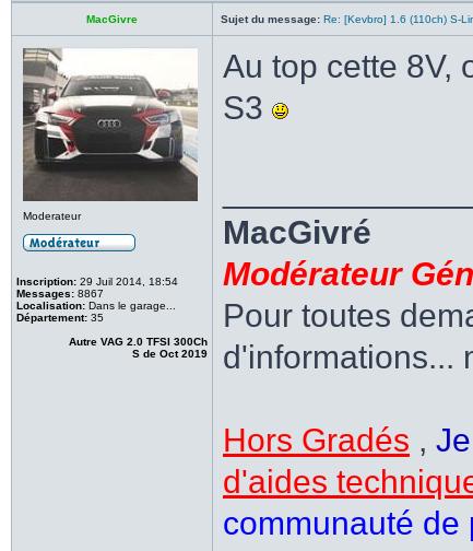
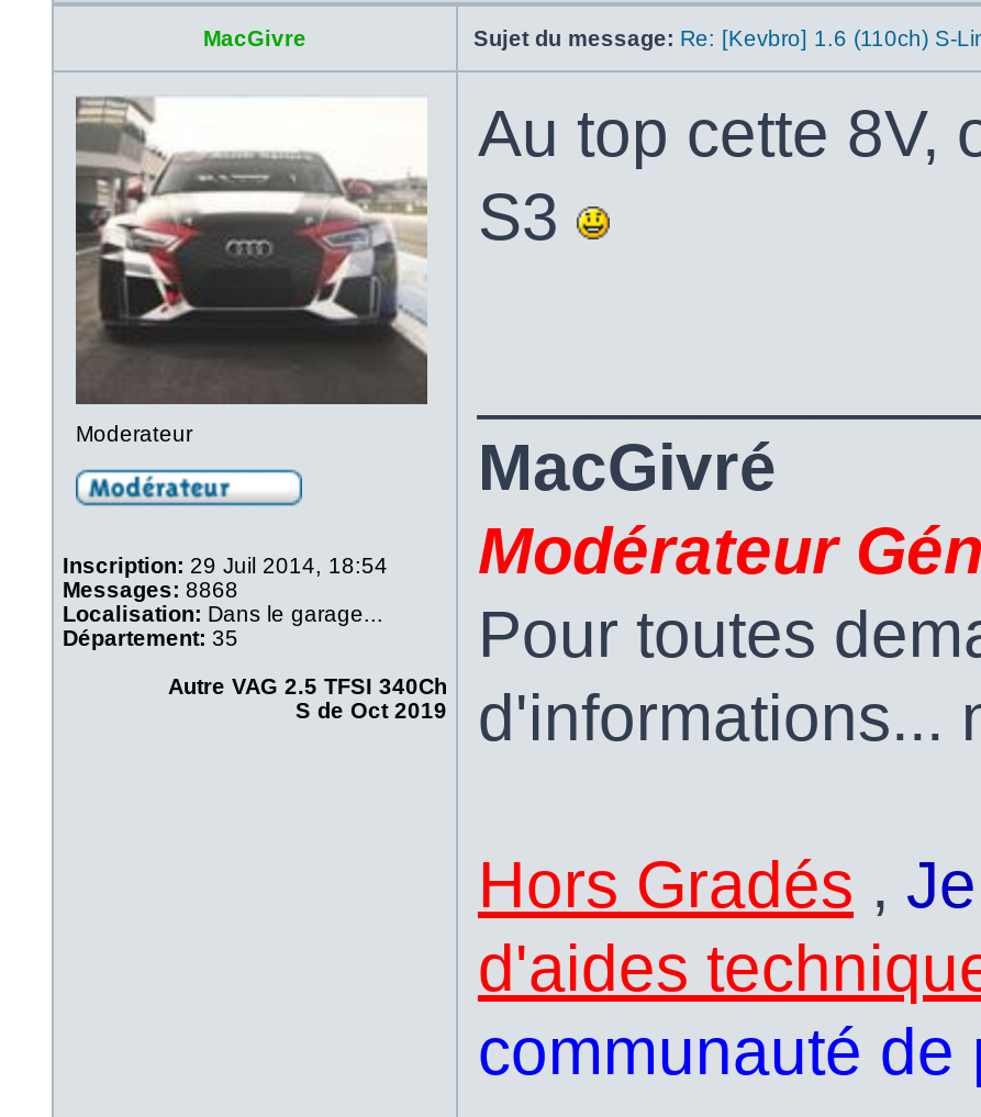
[16,288,104,300] Messages: 8867 -> [63,578,238,602] Messages: 8868
[69,336,208,348] Autre VAG 2.0 TFSI 300Ch -> [168,674,447,699] Autre VAG 2.5 TFSI 340Ch

